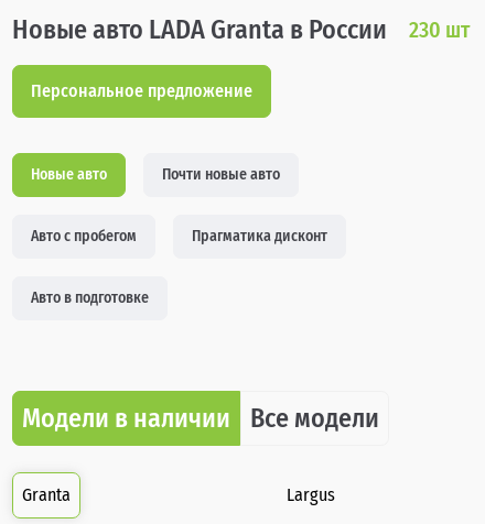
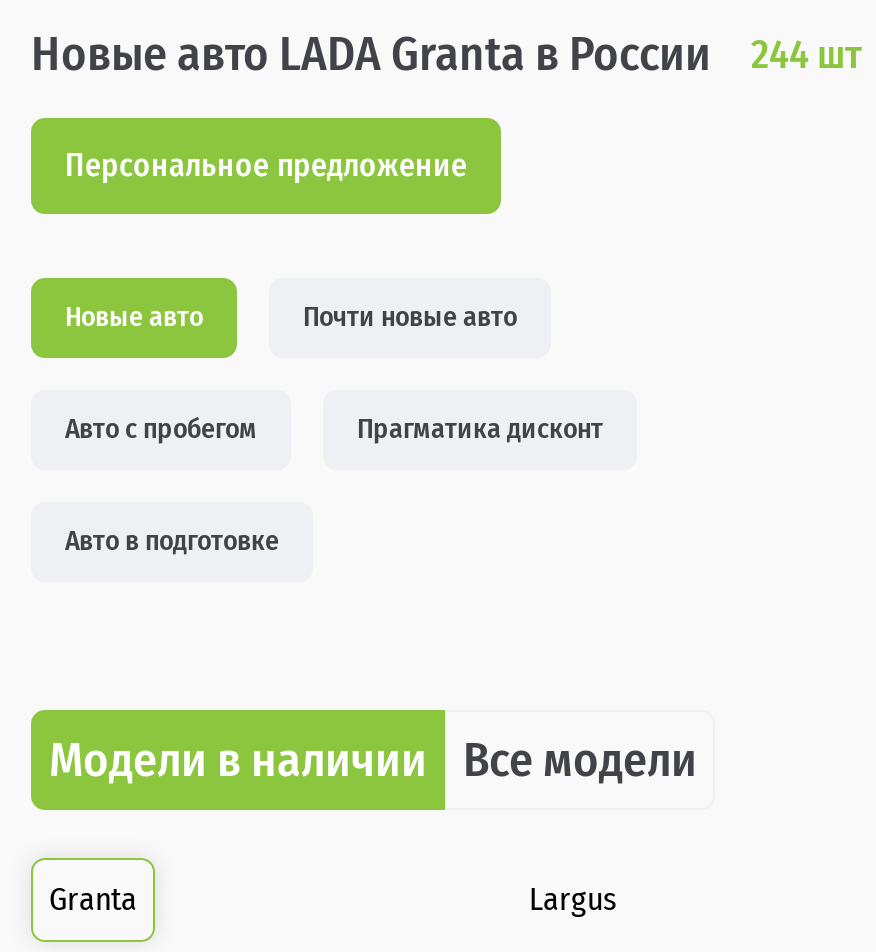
[12,14,470,45] Новые авто LADA Granta в России 230 шт -> [31,26,861,82] Новые авто LADA Granta в России 244 шт

